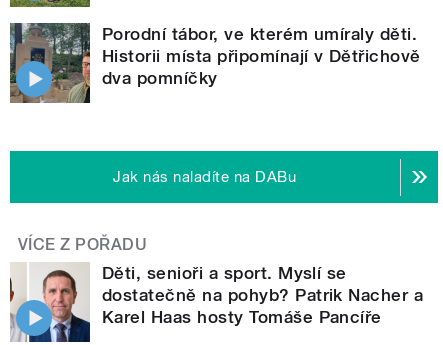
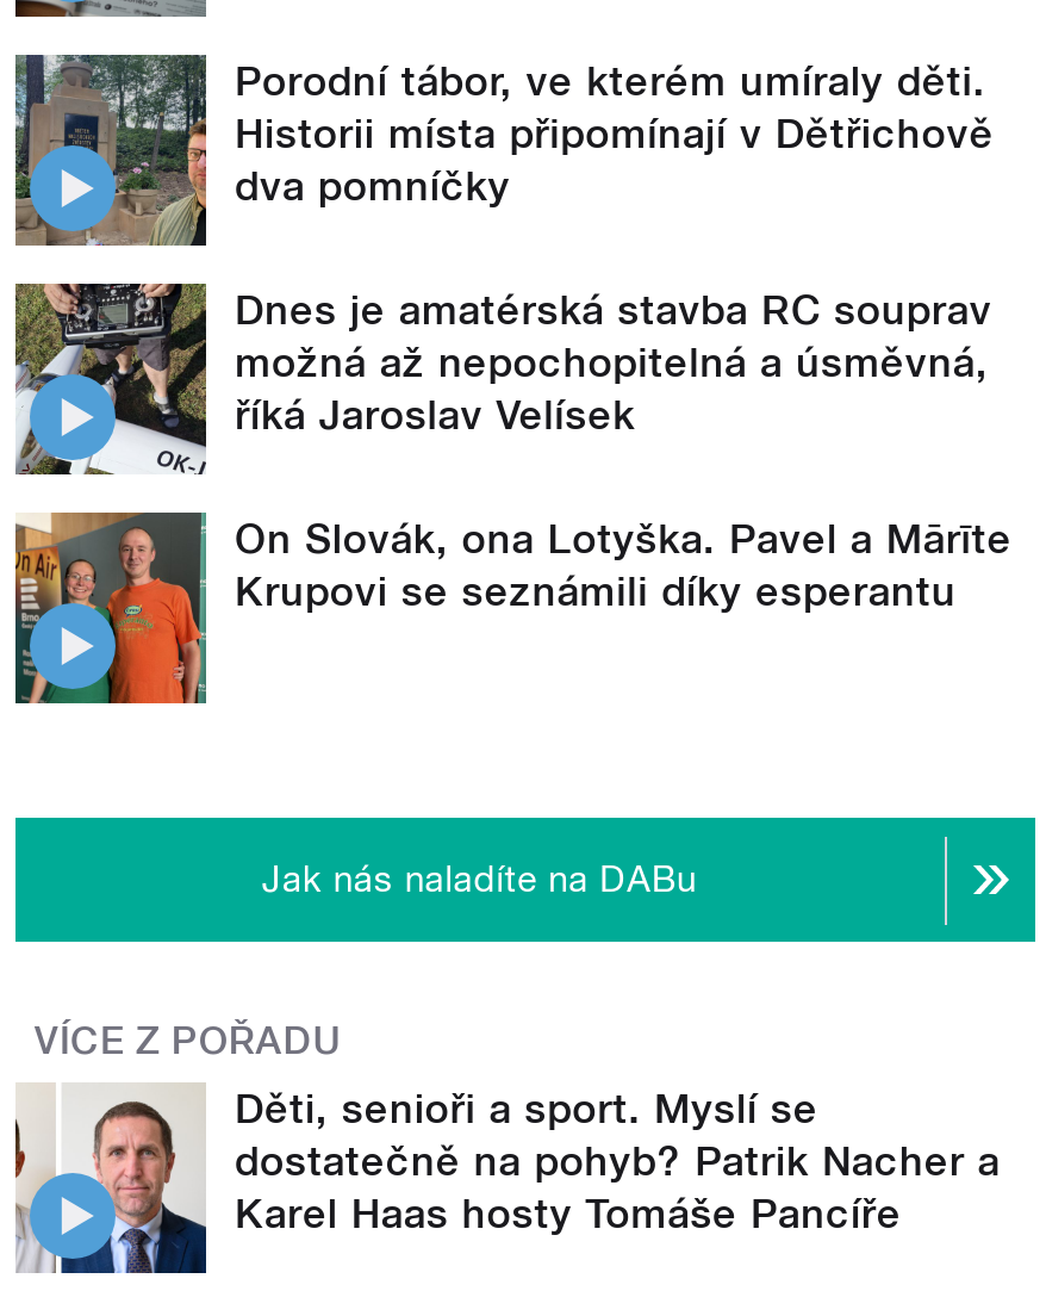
none -> [15,281,1012,615] [image] | Dnes je amatérská stavba RC souprav | možná až nepochopitelná a úsměvná, | říká Jaroslav Velísek | On Slovák, ona Lotyška. Pavel a Mārīte | Krupovi se seznámili díky esperantu
none -> [15,513,208,706] [image]

